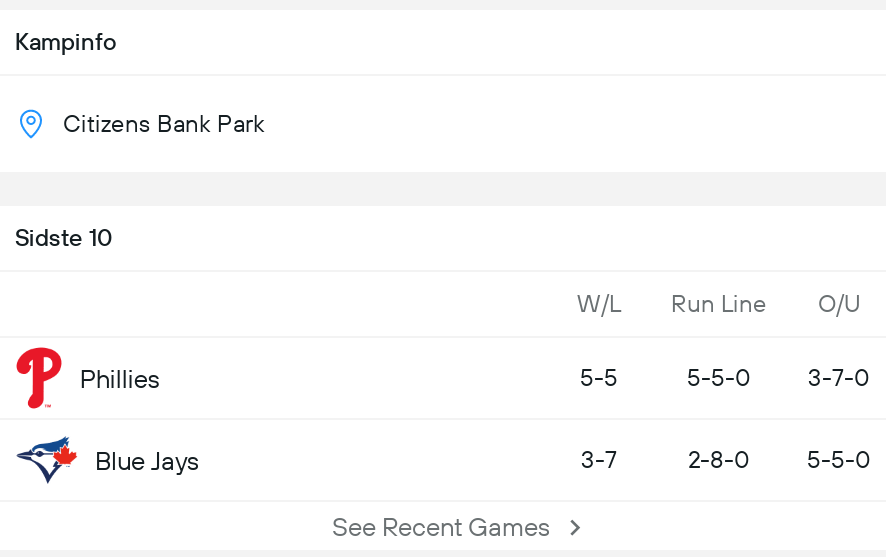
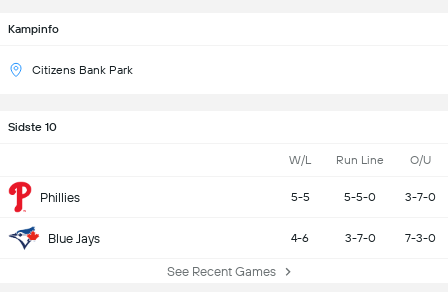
[581,446,617,474] 3-7 -> [291,231,309,245] 4-6
[688,446,750,474] 2-8-0 -> [344,231,375,245] 3-7-0
[807,446,871,474] 5-5-0 -> [404,231,435,245] 7-3-0

